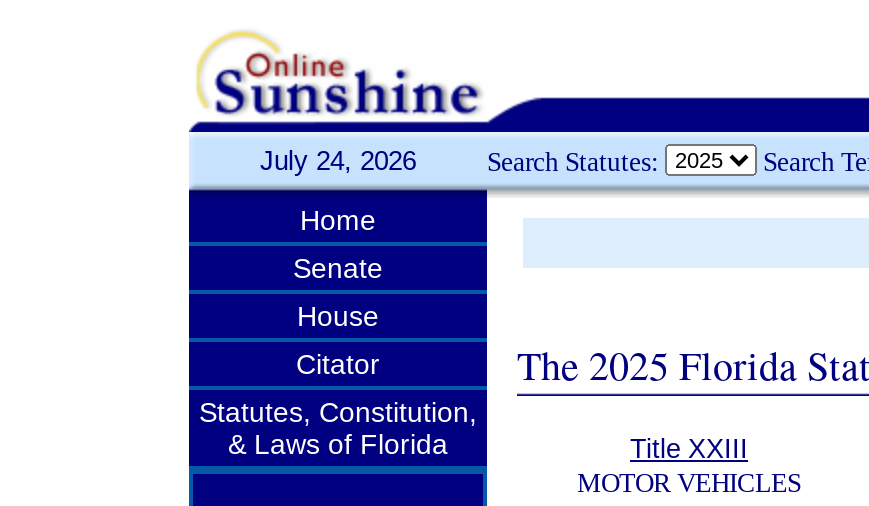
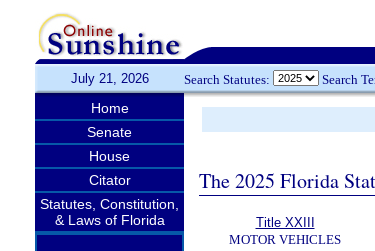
[260,146,416,176] July 24, 2026 -> [70,71,148,86] July 21, 2026

